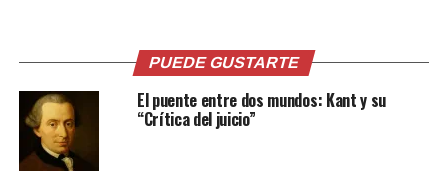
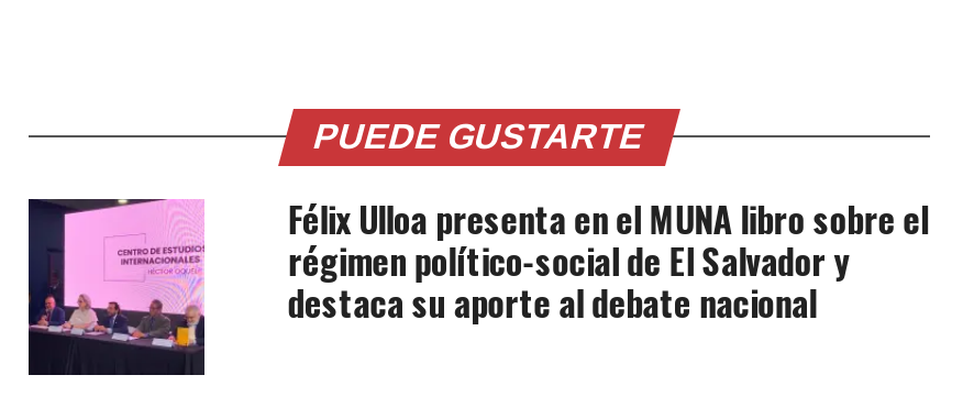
[19,88,386,171] [image] | El puente entre dos mundos: Kant y su | “Crítica del juicio” -> [26,193,928,375] [image] | Félix Ulloa presenta en el MUNA libro sobre el | régimen político-social de El Salvador y | destaca su aporte al debate nacional

